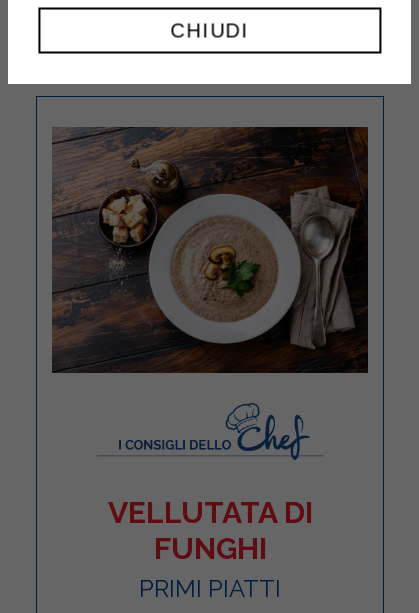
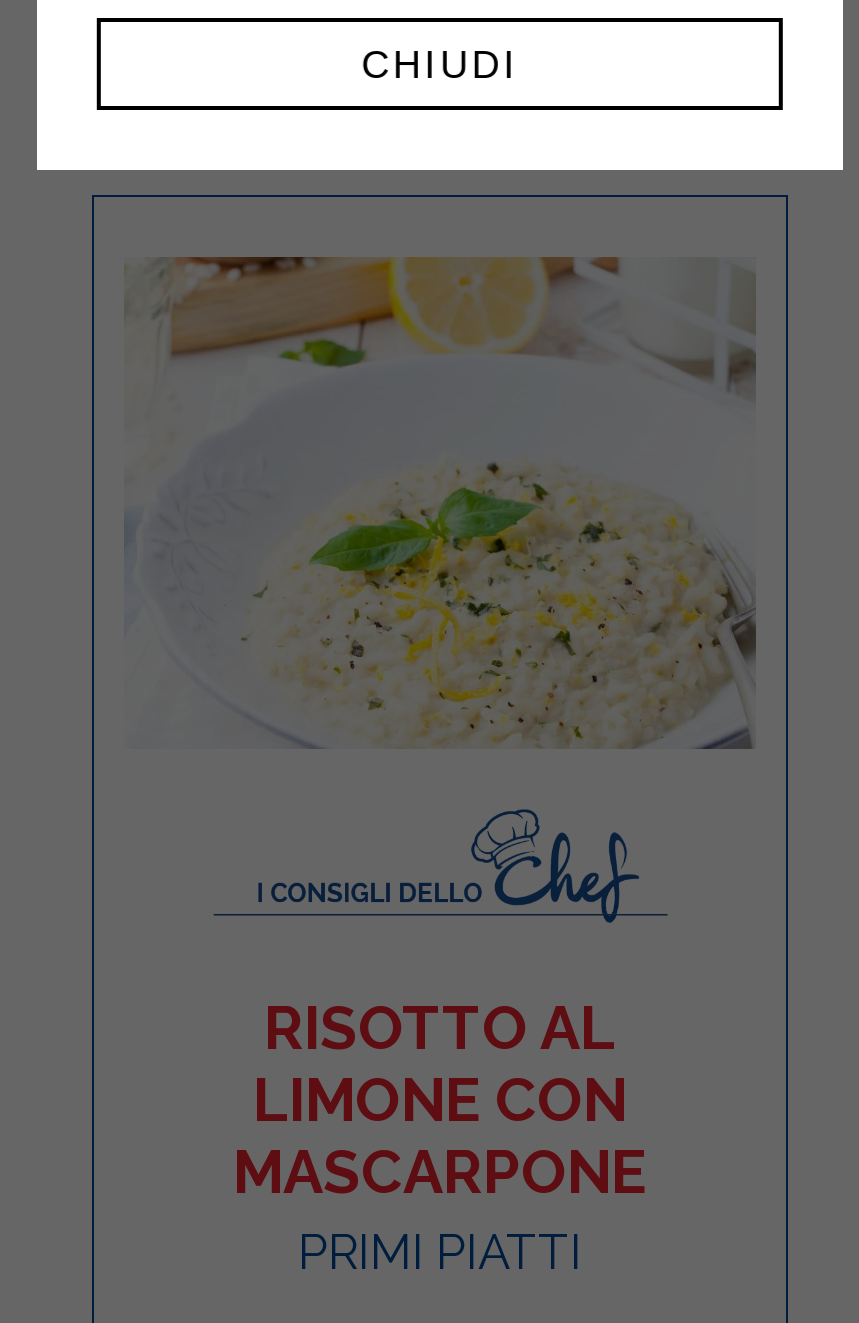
[52,127,368,373] [image] -> [126,259,756,747] [image]
[107,495,312,566] VELLUTATA DI | FUNGHI -> [233,993,647,1207] RISOTTO AL | LIMONE CON | MASCARPONE

